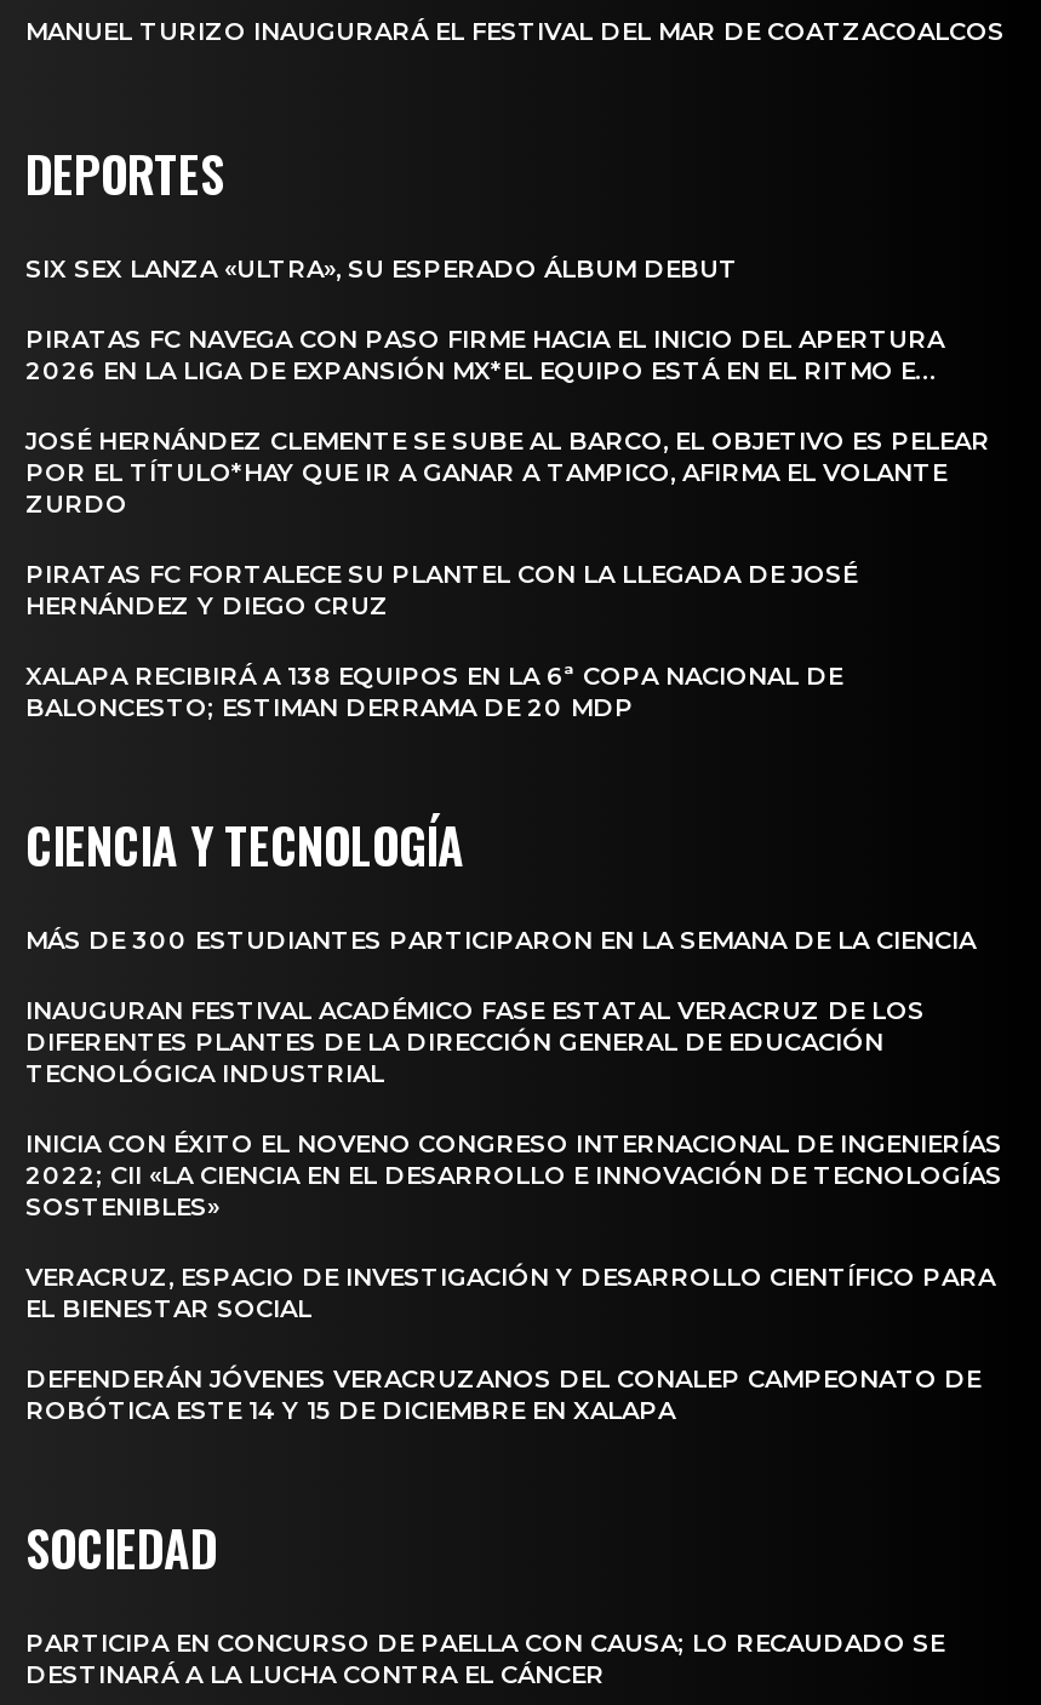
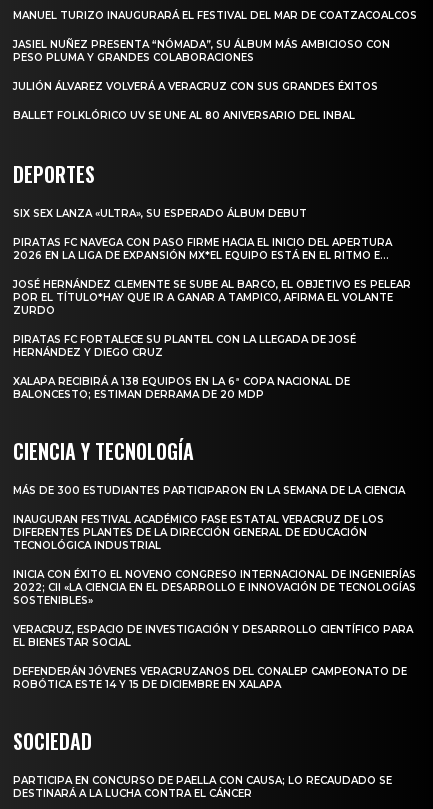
none -> [13,38,390,122] JASIEL NUÑEZ PRESENTA “NÓMADA”, SU ÁLBUM MÁS AMBICIOSO CON | PESO PLUMA Y GRANDES COLABORACIONES | JULIÓN ÁLVAREZ VOLVERÁ A VERACRUZ CON SUS GRANDES ÉXITOS | BALLET FOLKLÓRICO UV SE UNE AL 80 ANIVERSARIO DEL INBAL

